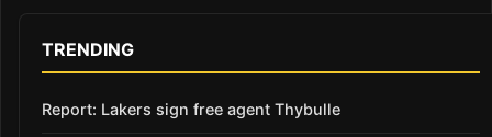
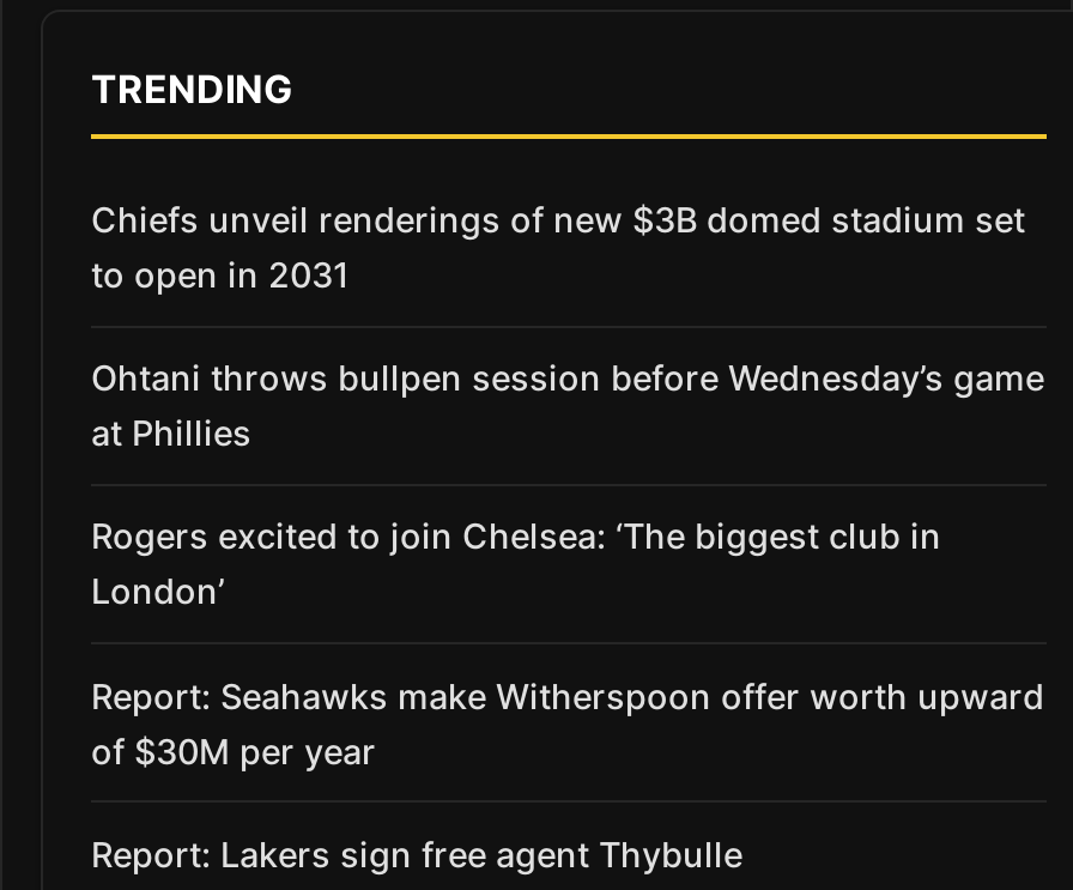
none -> [91,199,1044,771] Chiefs unveil renderings of new $3B domed stadium set | to open in 2031 | Ohtani throws bullpen session before Wednesday’s game | at Phillies | Rogers excited to join Chelsea: ‘The biggest club in | London’ | Report: Seahawks make Witherspoon offer worth upward | of $30M per year

